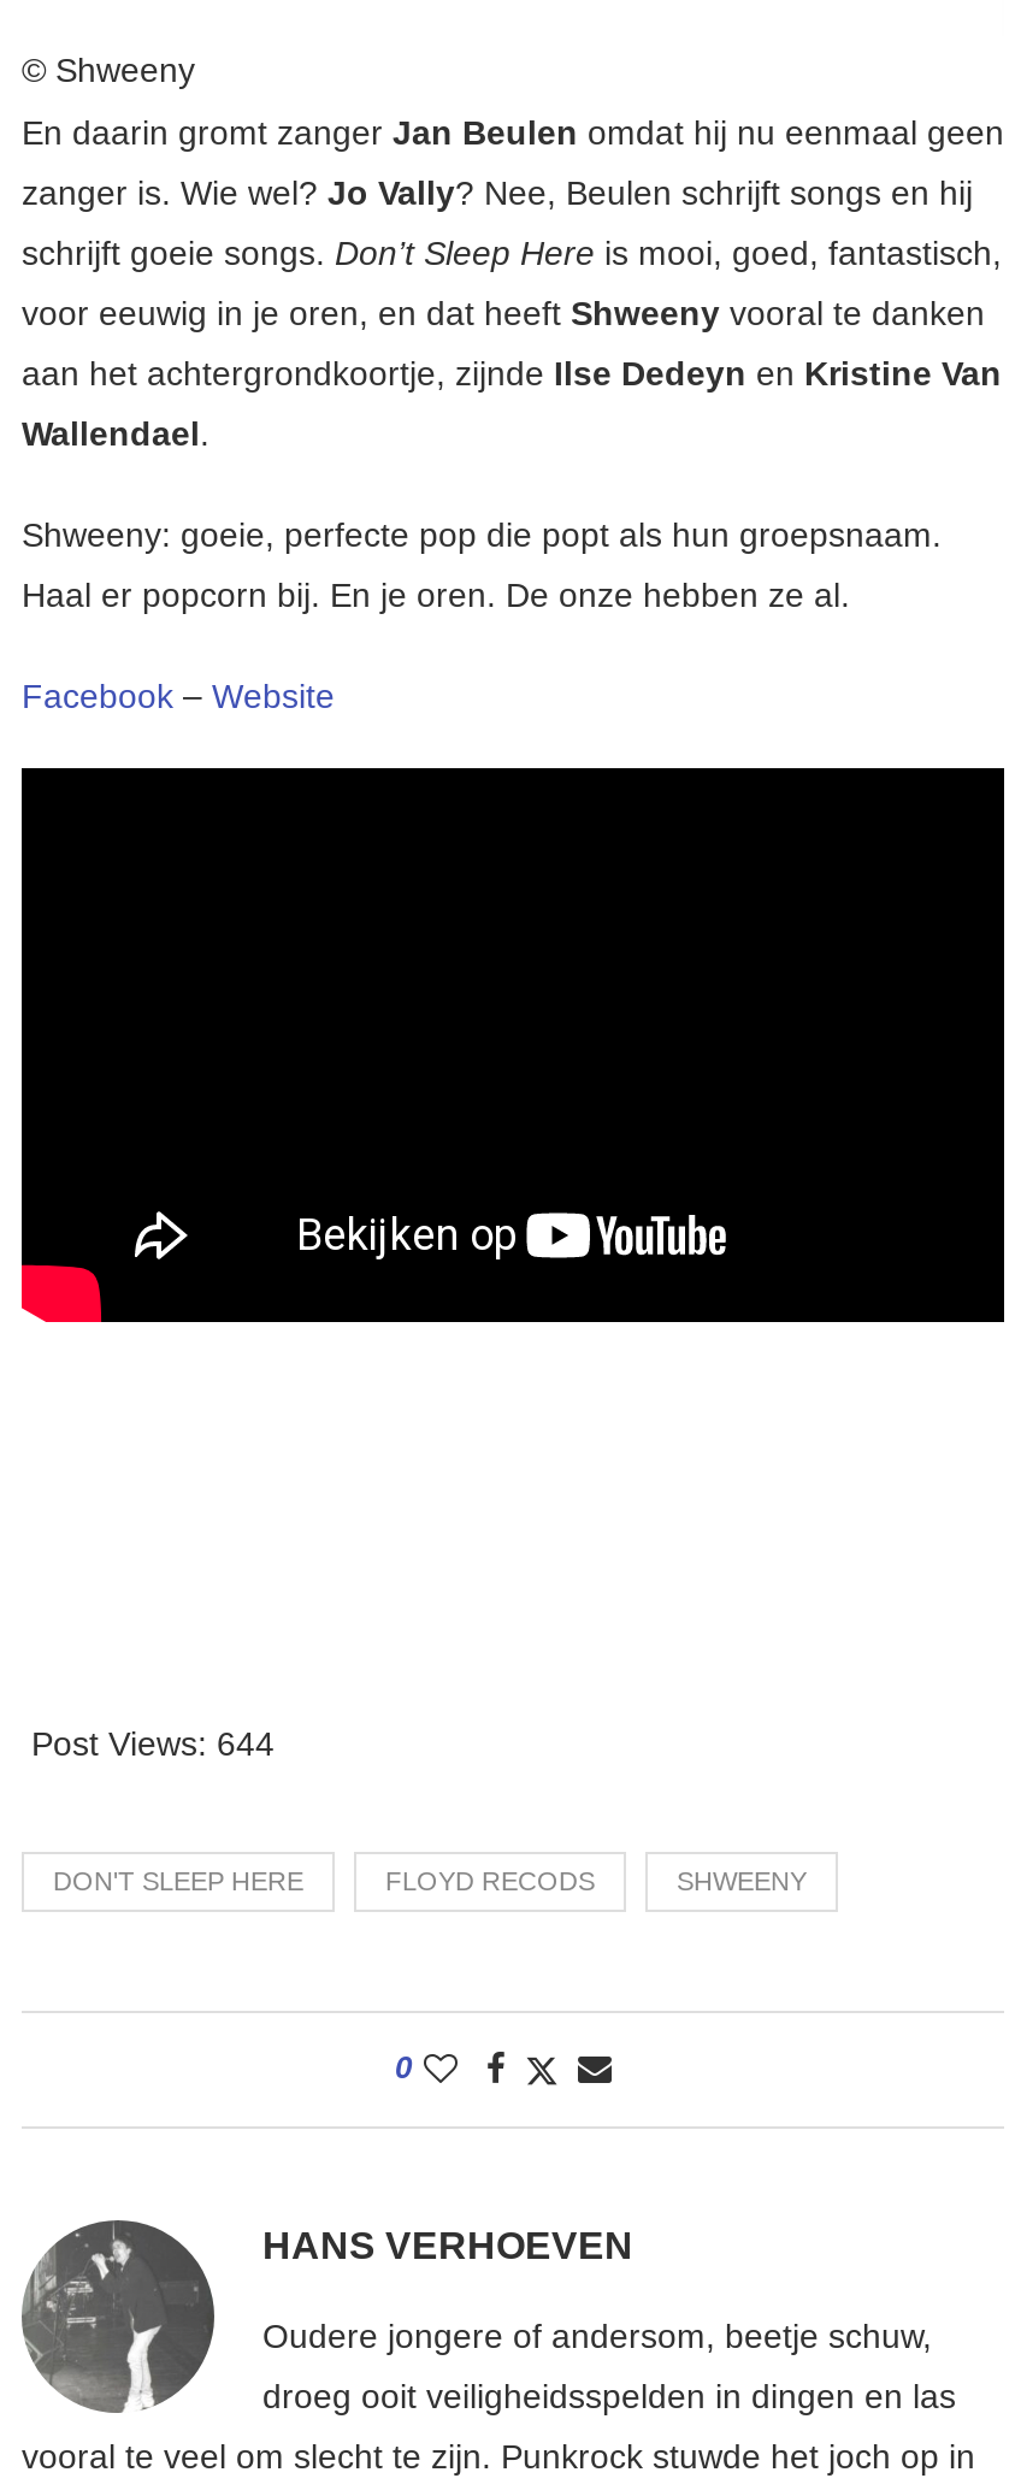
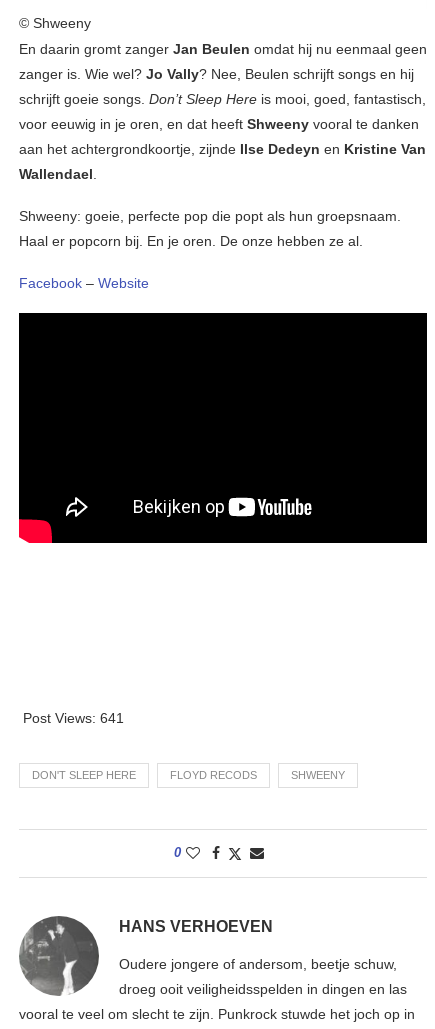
[31,1724,275,1763] Post Views: 644 -> [23,710,124,726] Post Views: 641

